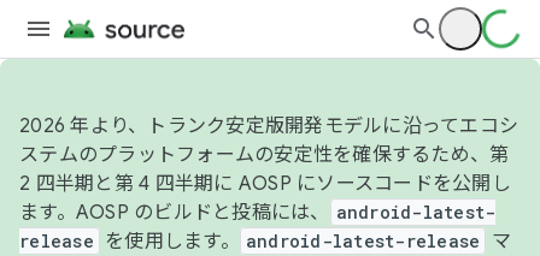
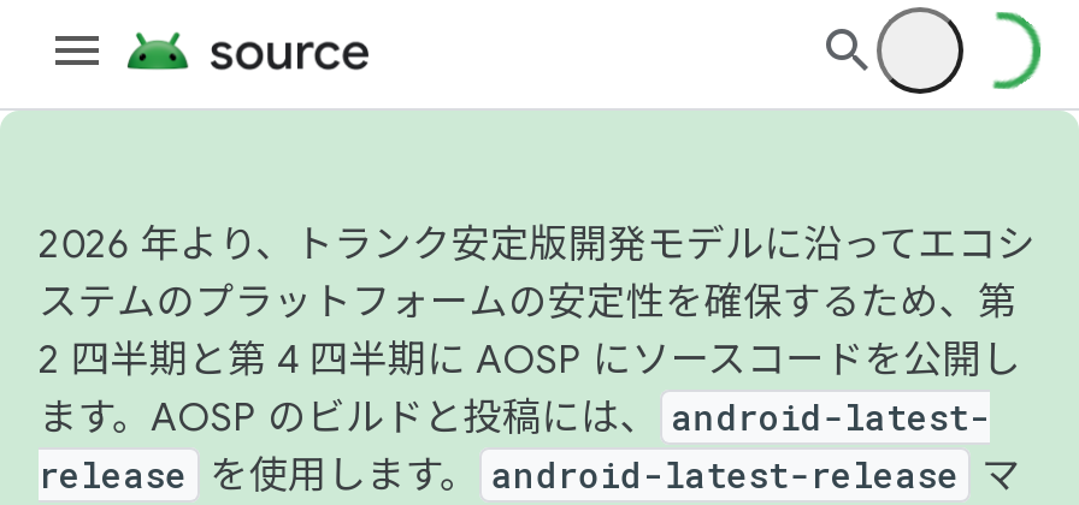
[481,10,521,48] [image] -> [961,12,1043,89] [image]

